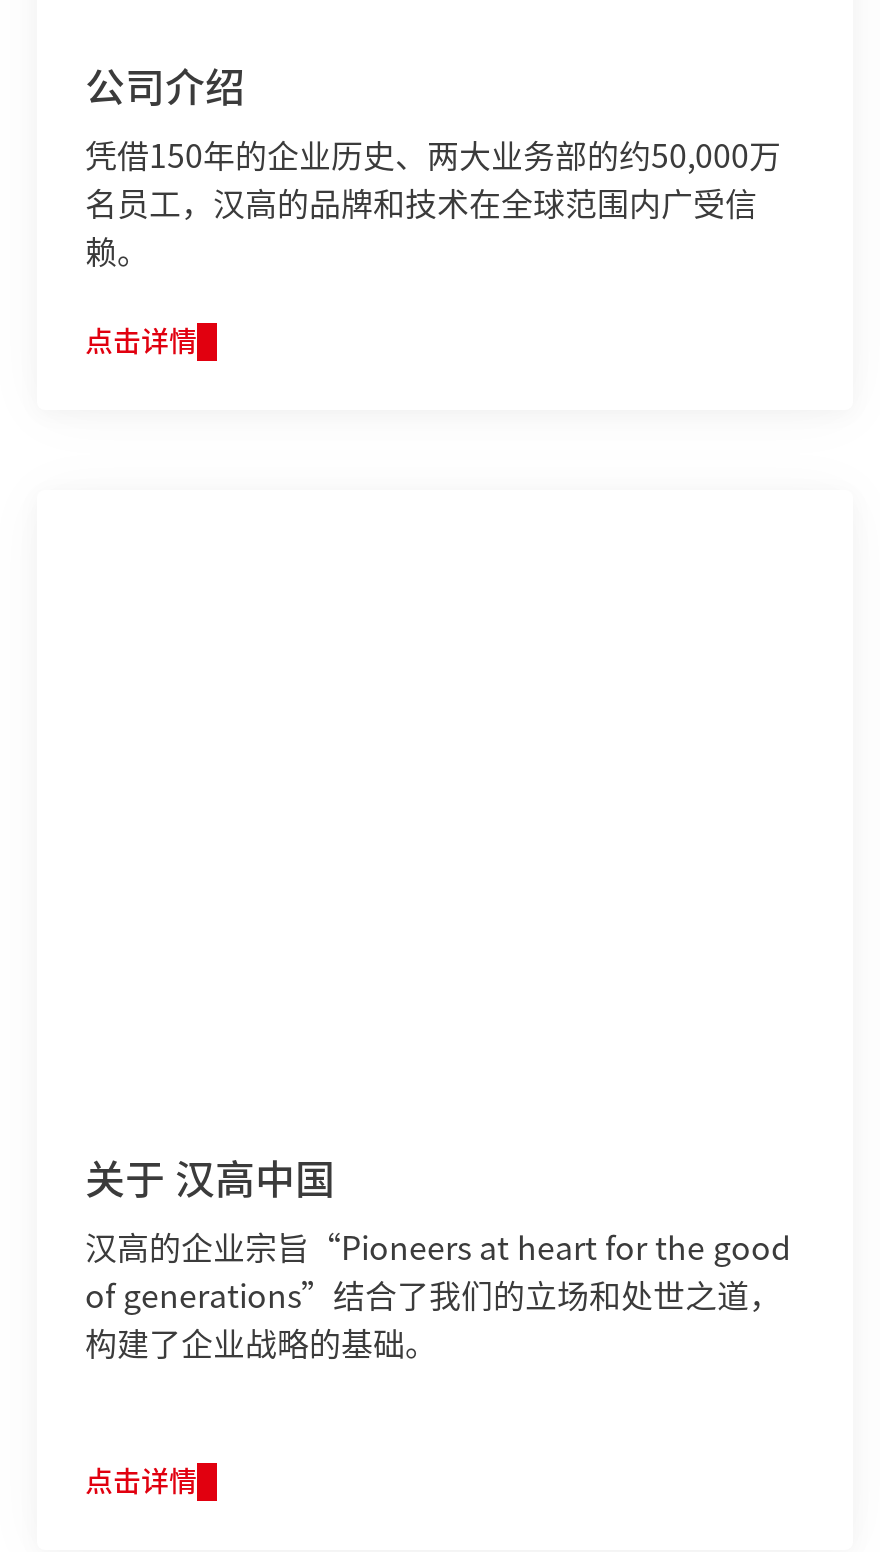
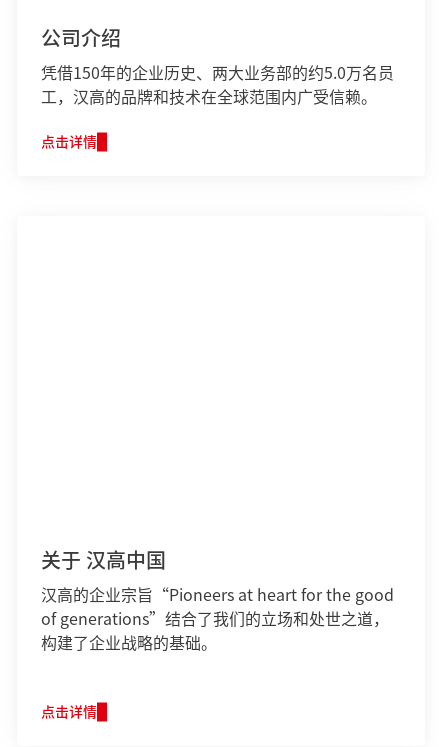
[85,130,781,274] 凭借150年的企业历史、两大业务部的约50,000万 | 名员工，汉高的品牌和技术在全球范围内广受信 | 赖。 -> [41,60,394,108] 凭借150年的企业历史、两大业务部的约5.0万名员 | 工，汉高的品牌和技术在全球范围内广受信赖。

